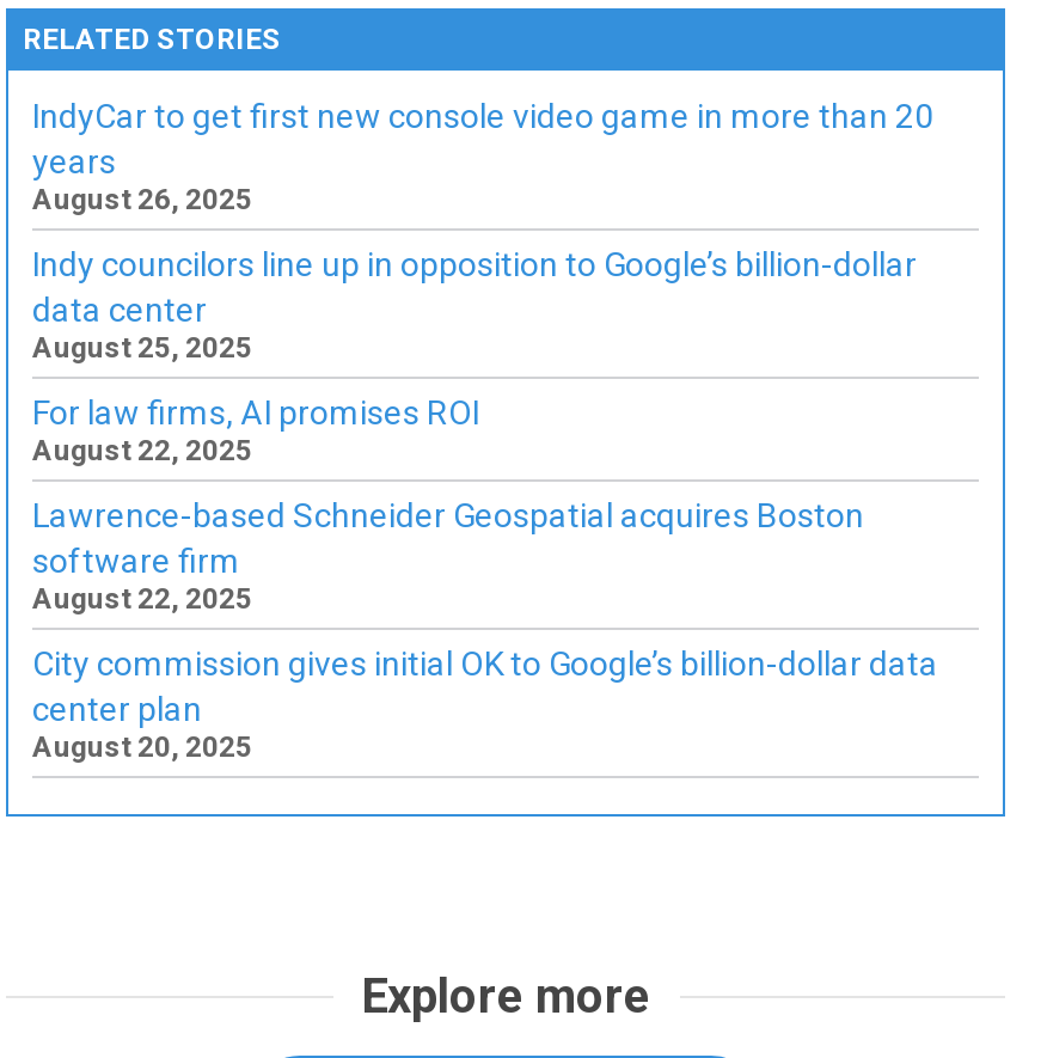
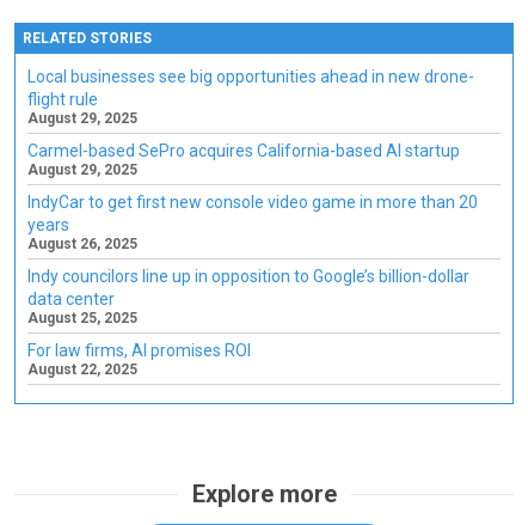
none -> [27,67,474,178] Local businesses see big opportunities ahead in new drone- | flight rule | August 29, 2025 | Carmel-based SePro acquires California-based AI startup | August 29, 2025
moved [32,97,933,467] -> [27,193,478,378]: IndyCar to get first new console video game in more than 20 | years | August 26, 2025 | Indy councilors line up in opposition to Google’s billion-dollar | data center | August 25, 2025 | For law firms, AI promises ROI | August 22, 2025
[32,496,938,764] Lawrence-based Schneider Geospatial acquires Boston | software firm | August 22, 2025 | City commission gives initial OK to Google’s billion-dollar data | center plan | August 20, 2025 -> none

